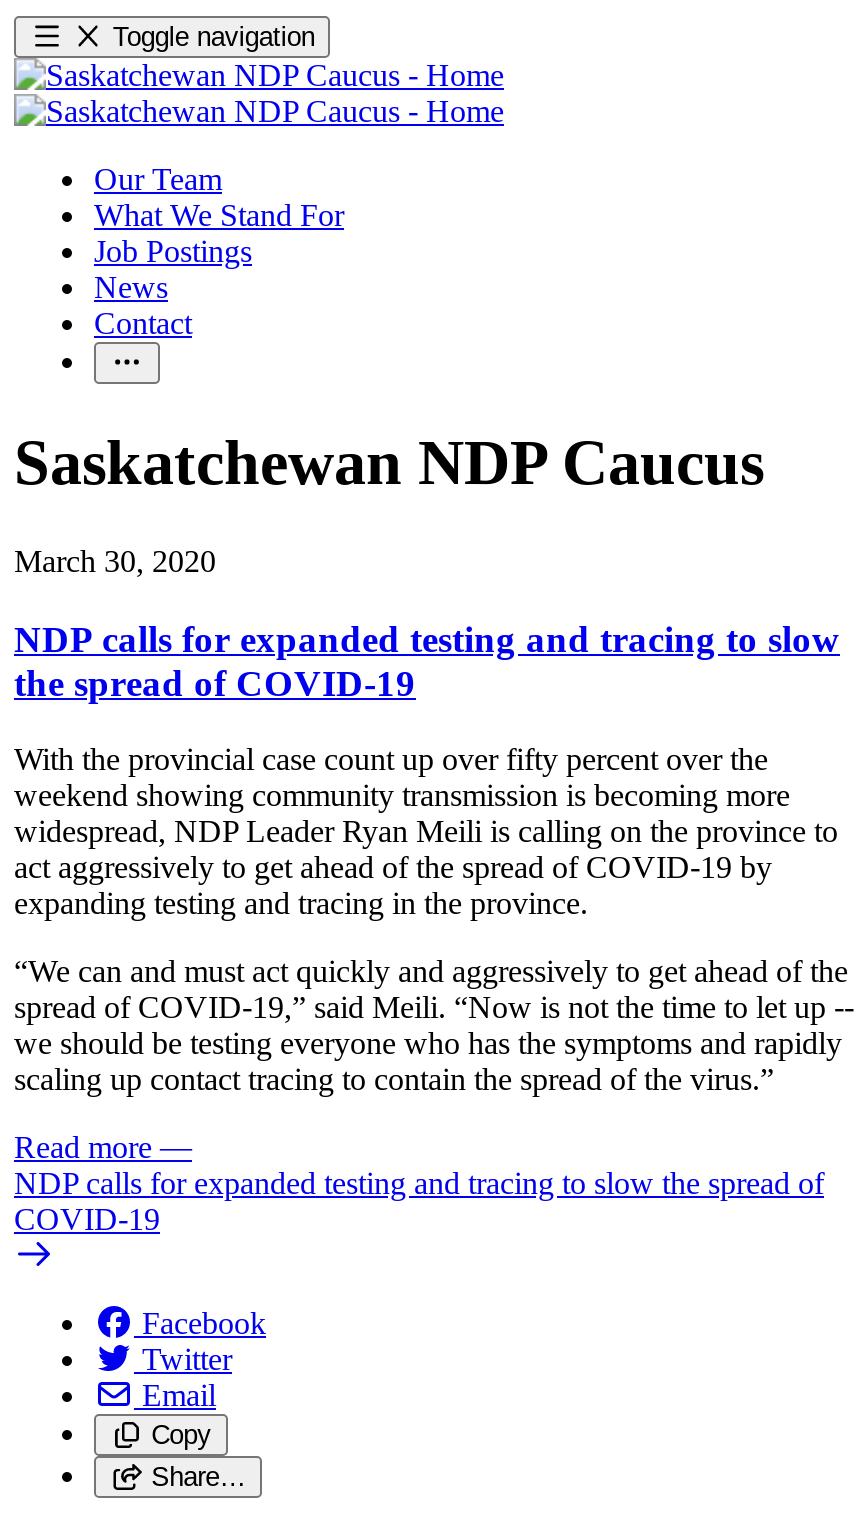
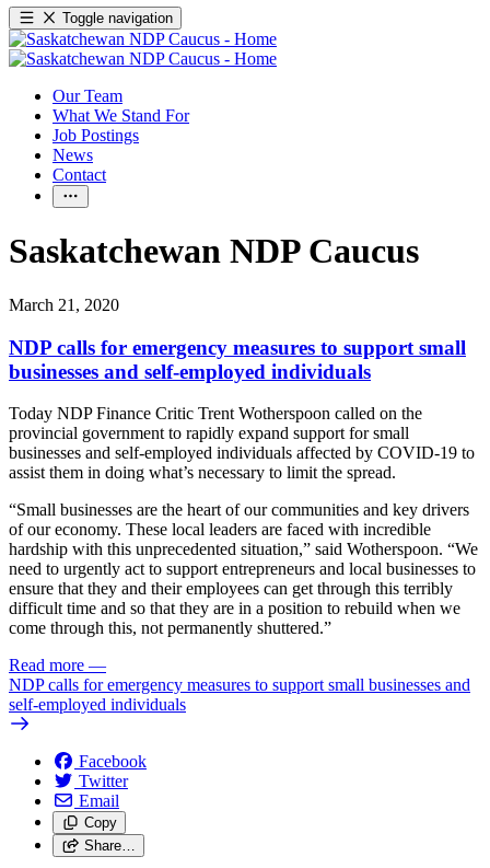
[14,544,216,578] March 30, 2020 -> [9,295,119,314] March 21, 2020
[14,617,840,703] NDP calls for expanded testing and tracing to slow | the spread of COVID-19 -> [9,336,466,383] NDP calls for emergency measures to support small | businesses and self-employed individuals
[14,743,838,921] With the provincial case count up over fifty percent over the | weekend showing community transmission is becoming more | widespread, NDP Leader Ryan Meili is calling on the province to | act aggressively to get ahead of the spread of COVID-19 by | expanding testing and tracing in the province. -> [9,404,475,482] Today NDP Finance Critic Trent Wotherspoon called on the | provincial government to rapidly expand support for small | businesses and self-employed individuals affected by COVID-19 to | assist them in doing what’s necessary to limit the spread.
[14,955,854,1097] “We can and must act quickly and aggressively to get ahead of the | spread of COVID-19,” said Meili. “Now is not the time to let up -- | we should be testing everyone who has the symptoms and rapidly | scaling up contact tracing to contain the spread of the virus.” -> [9,501,478,637] “Small businesses are the heart of our communities and key drivers | of our economy. These local leaders are faced with incredible | hardship with this unprecedented situation,” said Wotherspoon. “We | need to urgently act to support entrepreneurs and local businesses to | ensure that they and their employees can get through this terribly | difficult time and so that they are in a position to rebuild when we | come through this, not permanently shuttered.”
[14,1167,824,1237] NDP calls for expanded testing and tracing to slow the spread of | COVID-19 -> [9,676,470,714] NDP calls for emergency measures to support small businesses and | self-employed individuals

